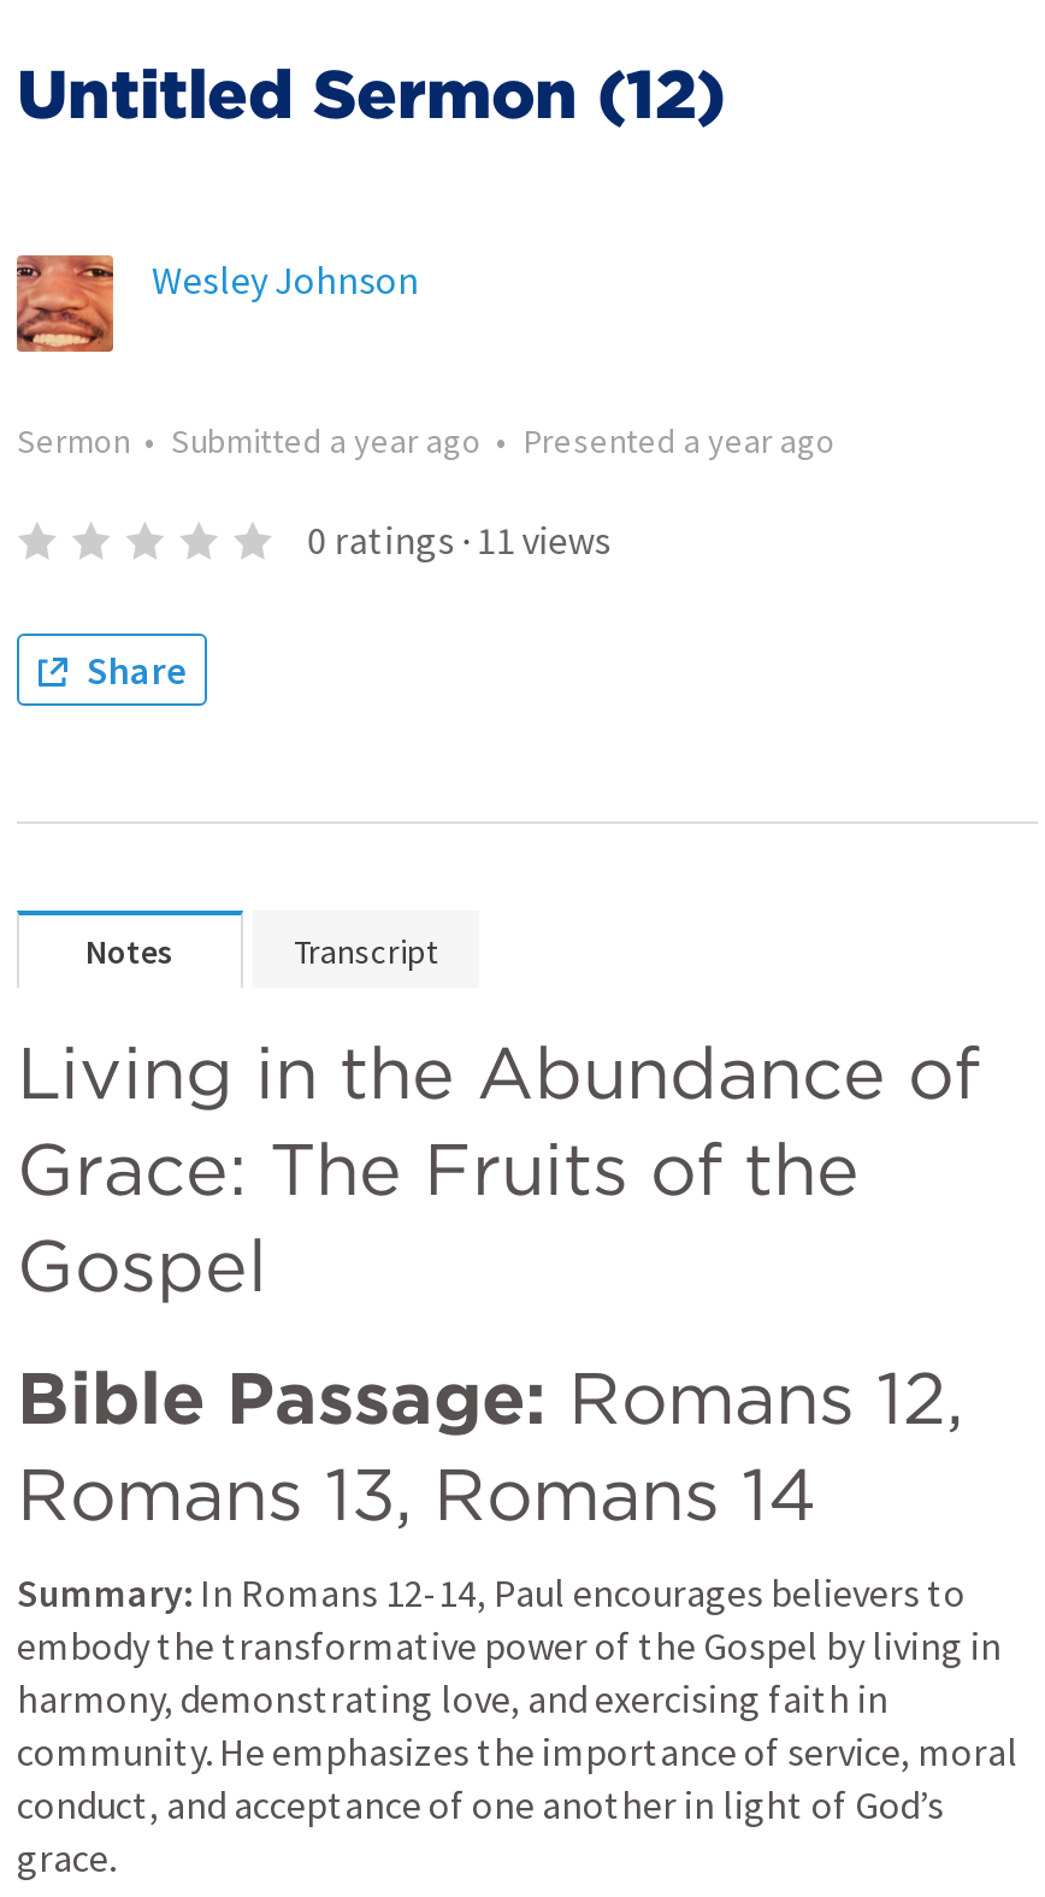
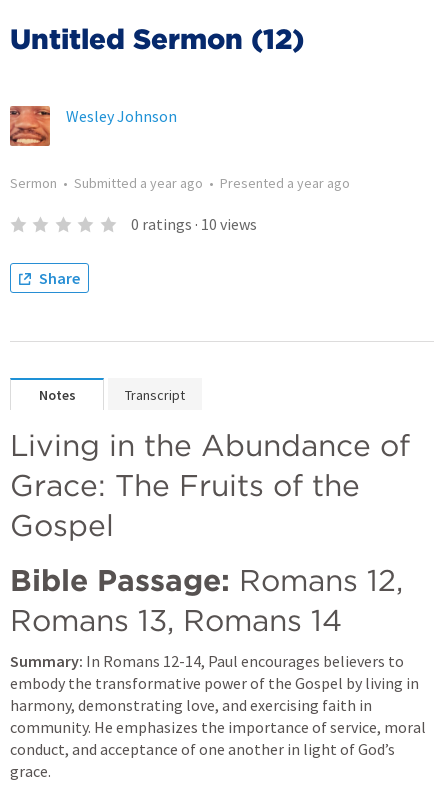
[307,516,611,564] 0 ratings · 11 views -> [131,214,257,234] 0 ratings · 10 views

